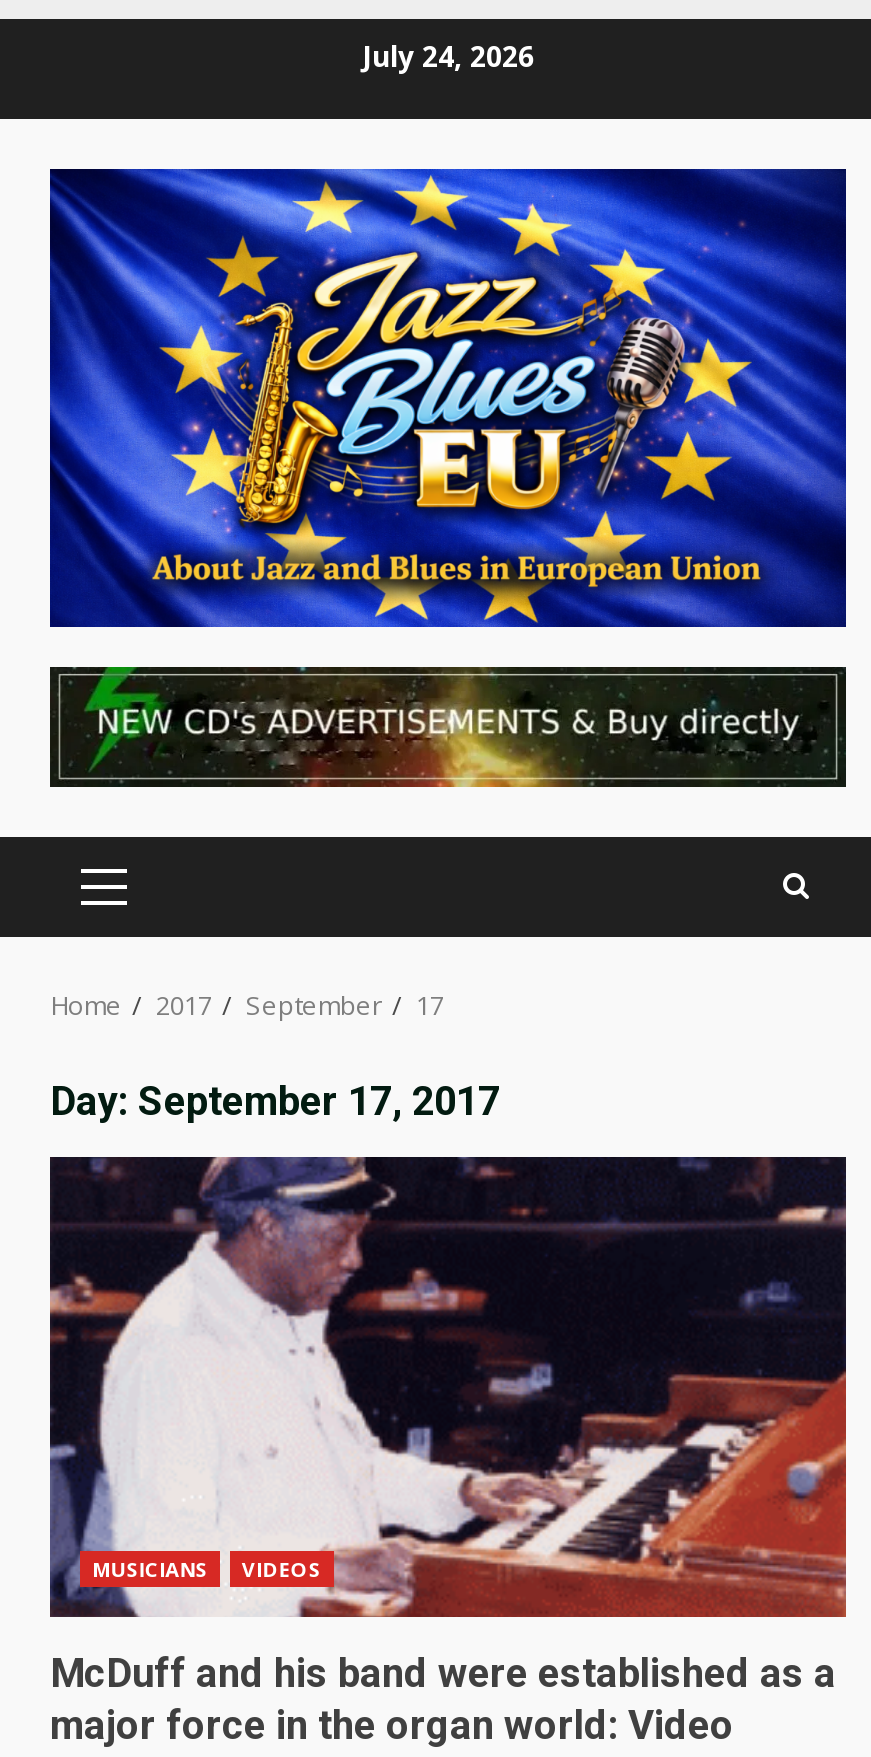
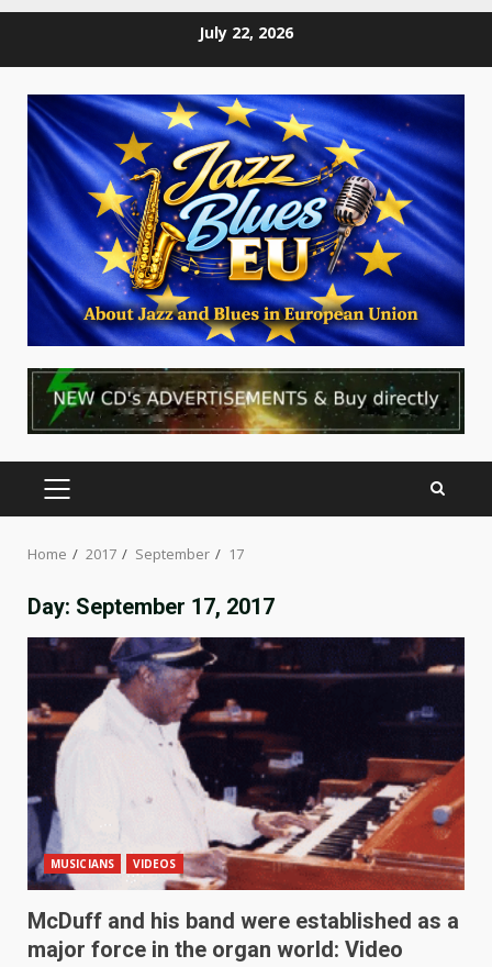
[362,36,534,74] July 24, 2026 -> [199,21,293,42] July 22, 2026

